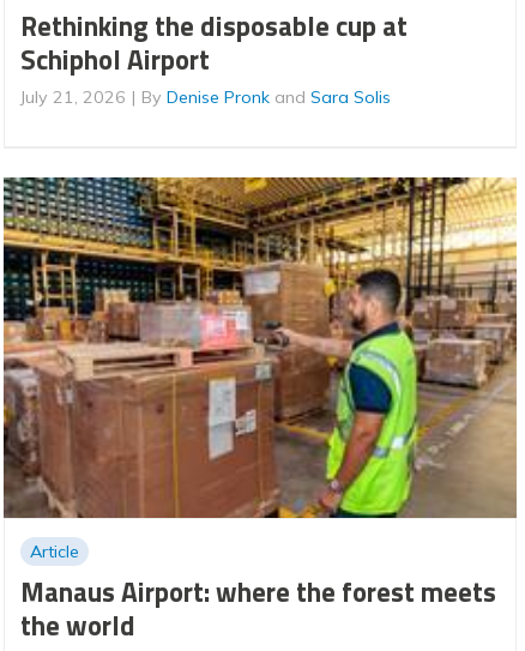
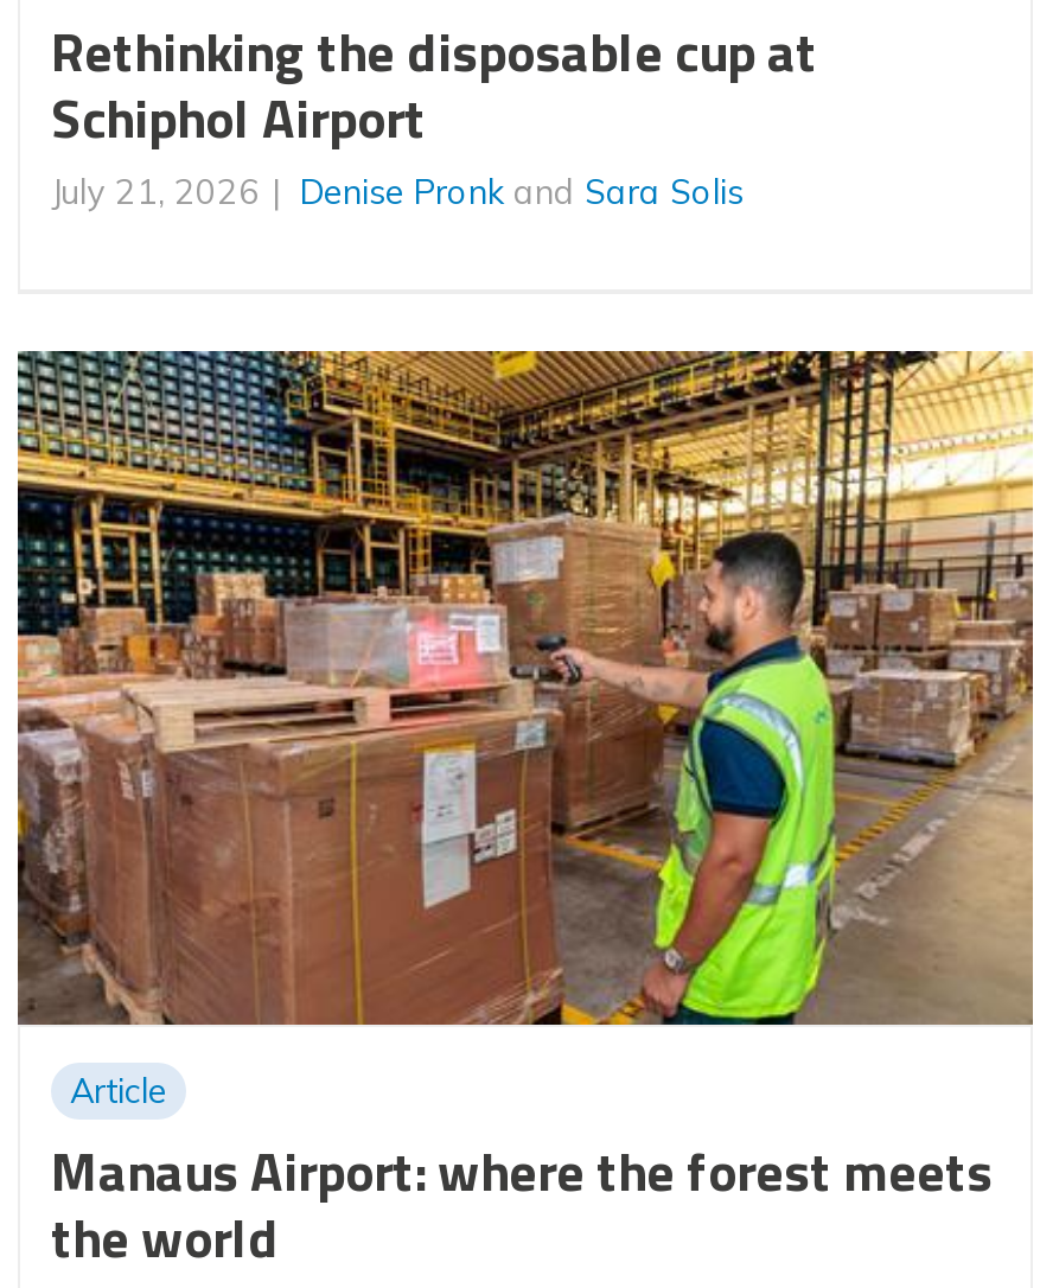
[141,86,391,108] By Denise Pronk and Sara Solis -> [300,170,744,213] Denise Pronk and Sara Solis

